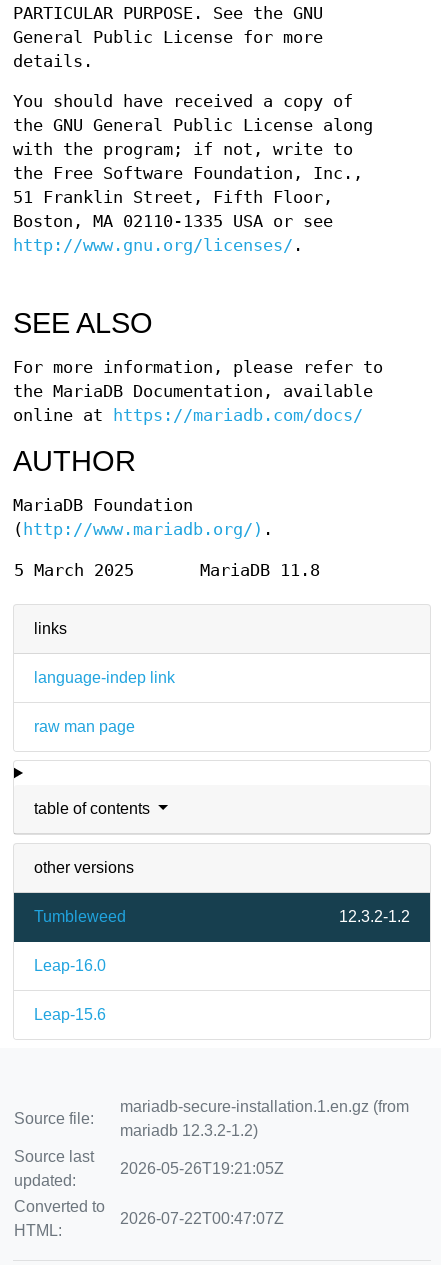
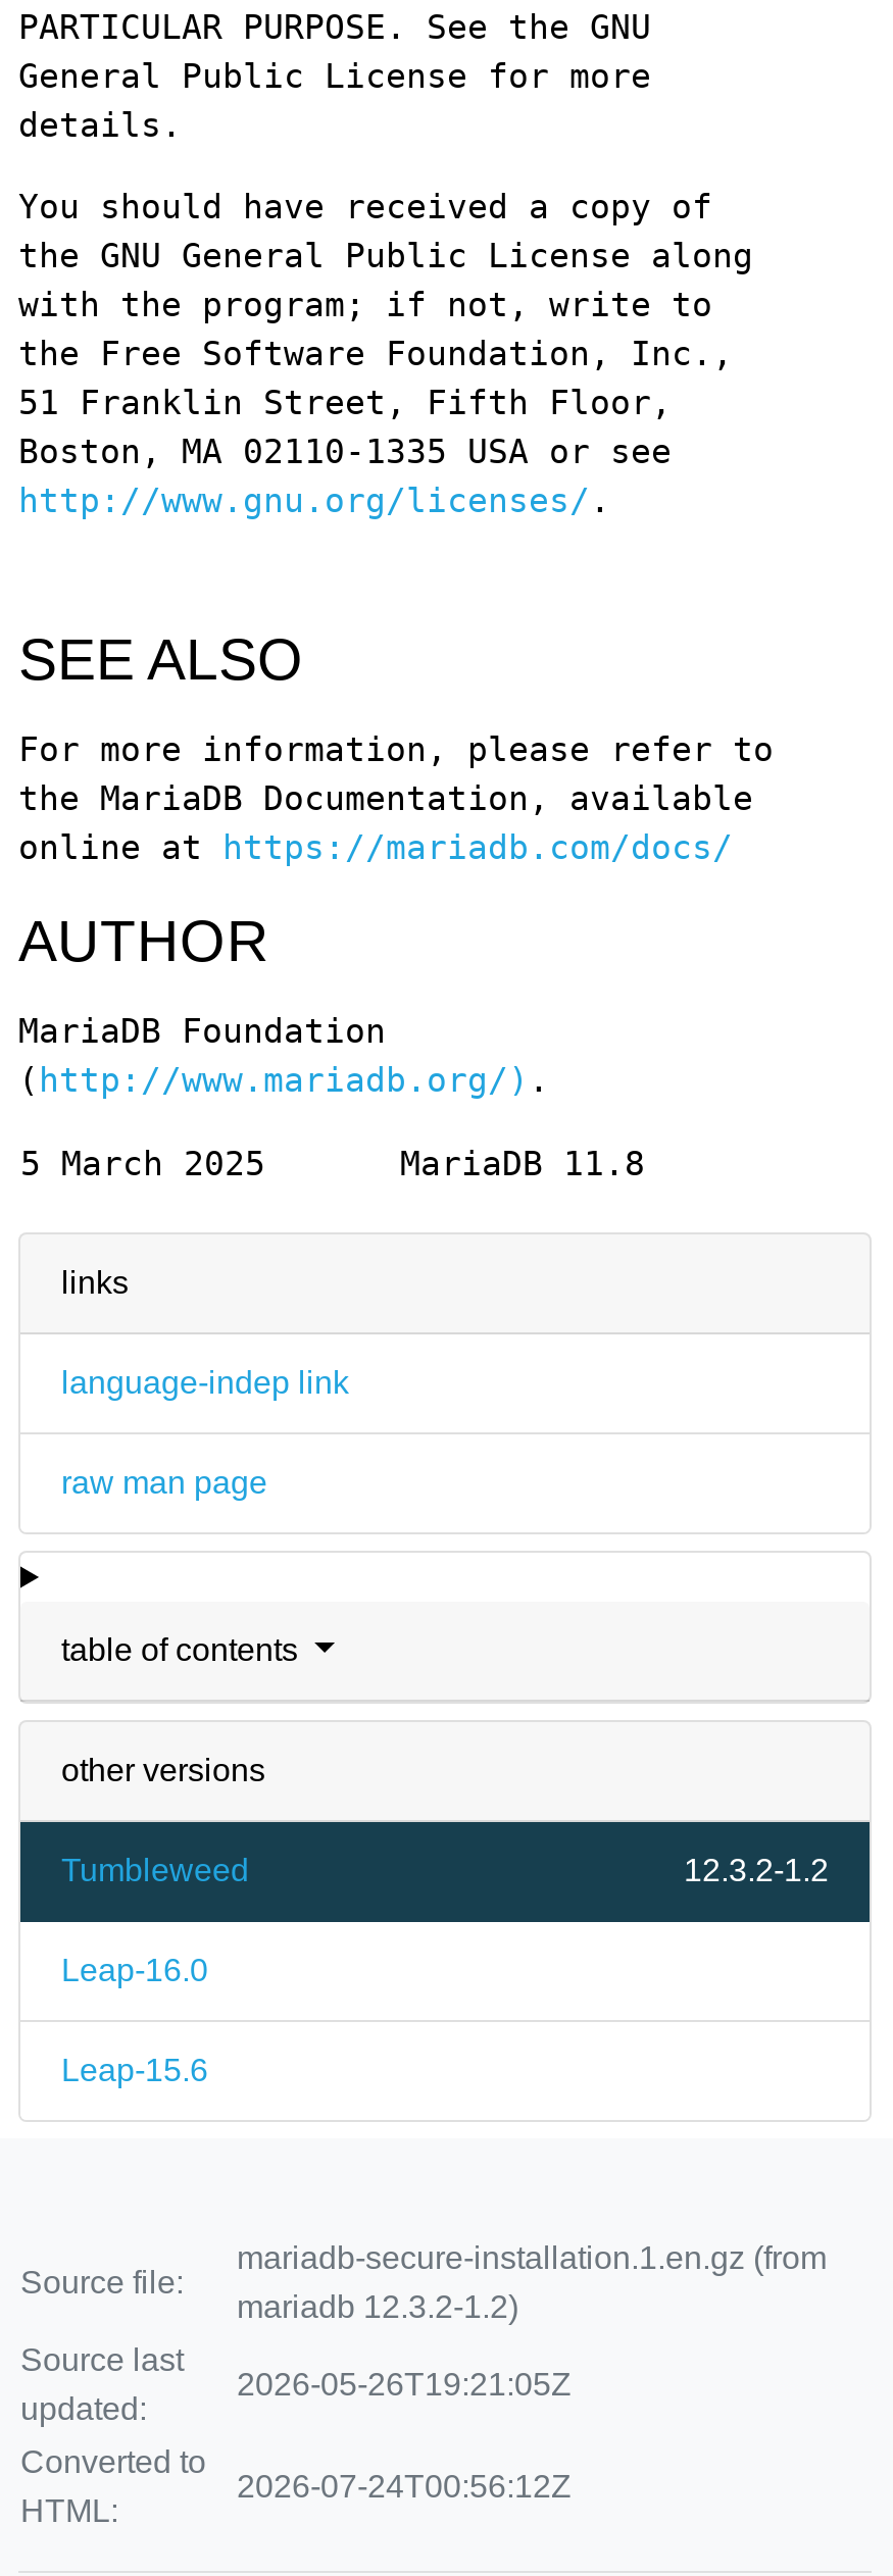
[120,1210,284,1227] 2026-07-22T00:47:07Z -> [237,2469,572,2504] 2026-07-24T00:56:12Z

